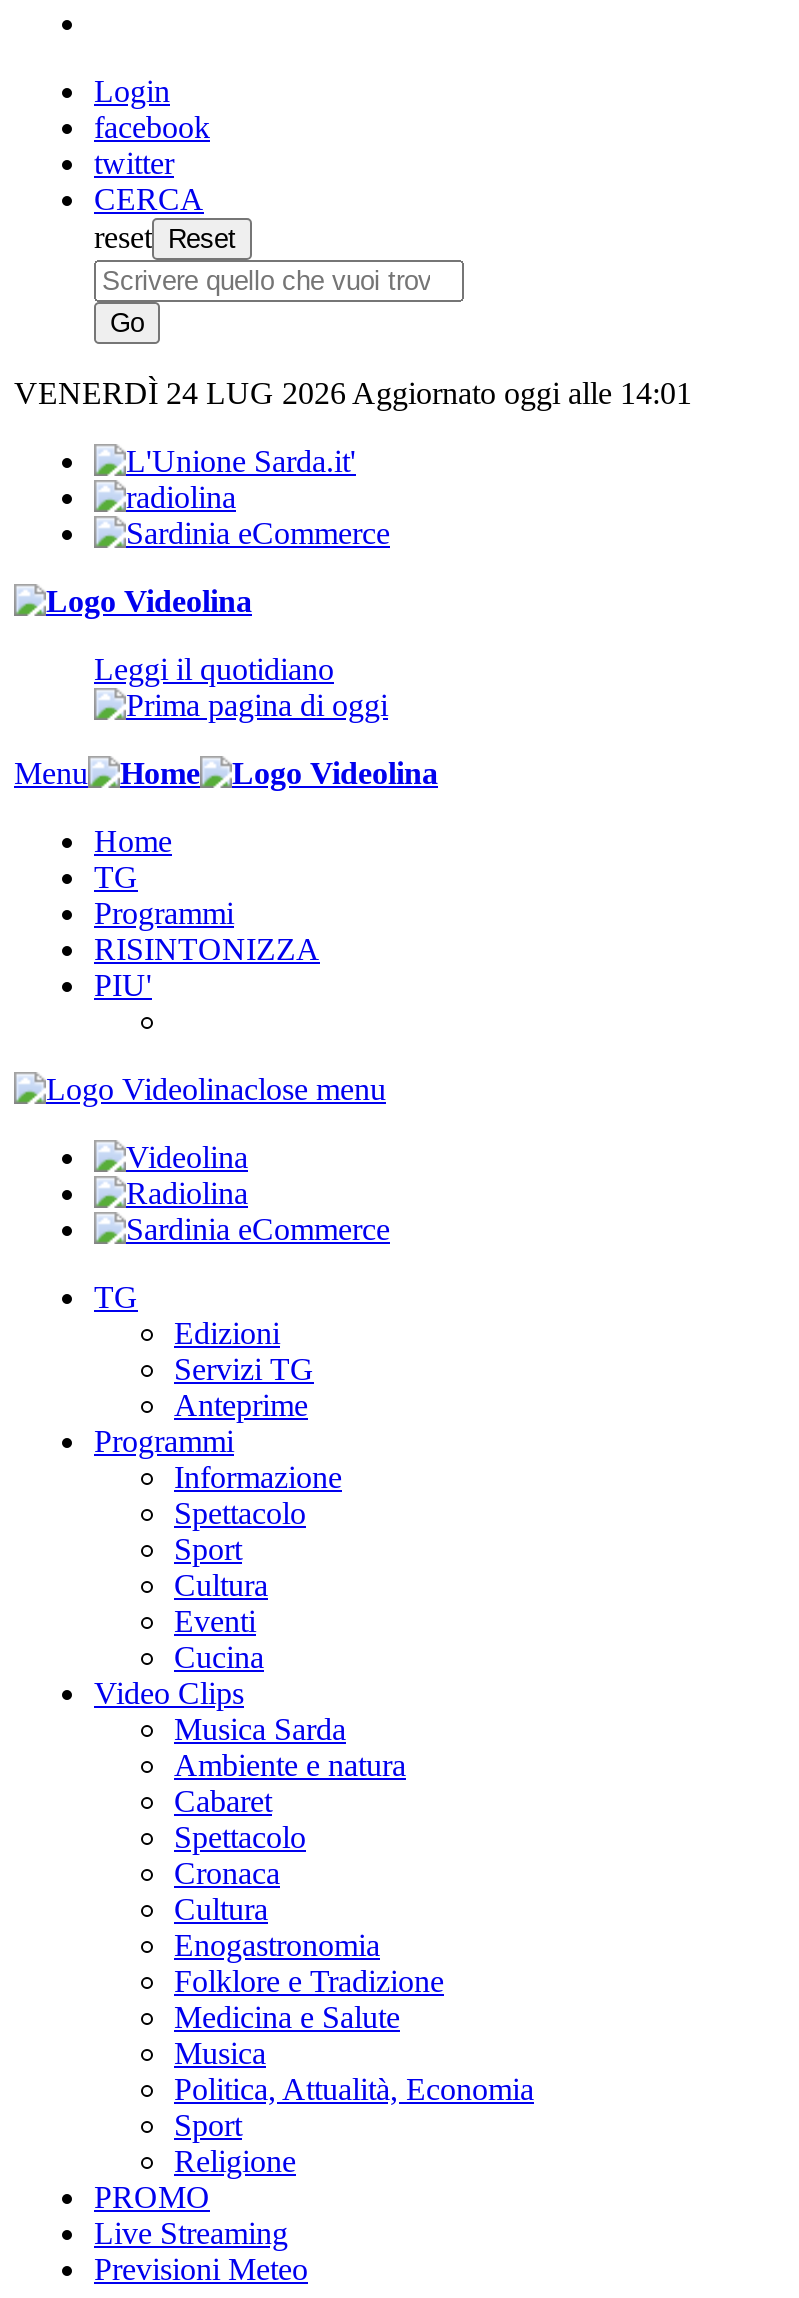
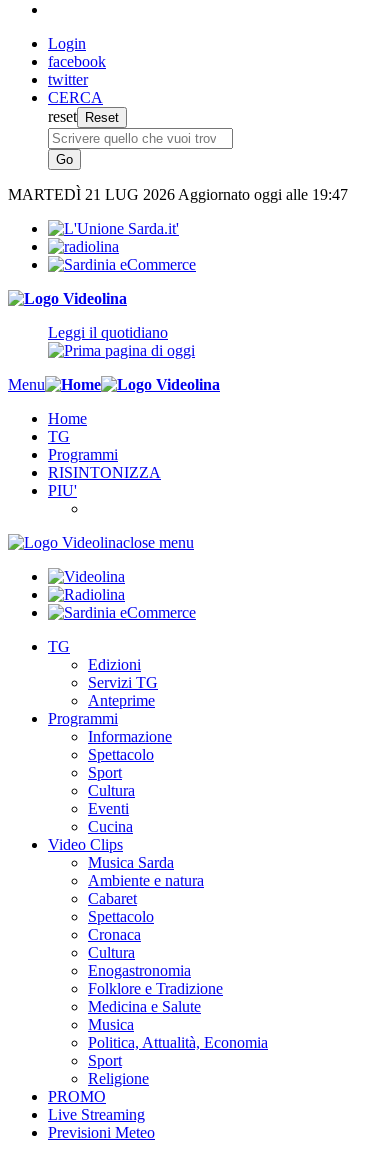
[14,376,692,410] VENERDÌ 24 LUG 2026 Aggiornato oggi alle 14:01 -> [8,186,348,203] MARTEDÌ 21 LUG 2026 Aggiornato oggi alle 19:47

